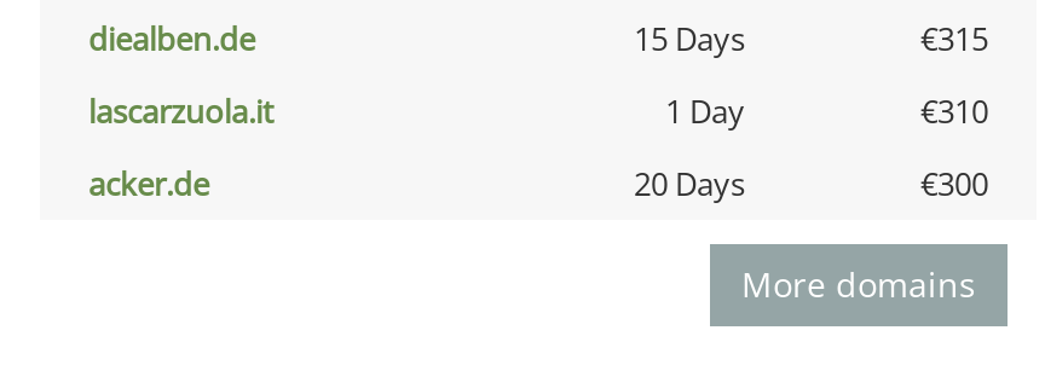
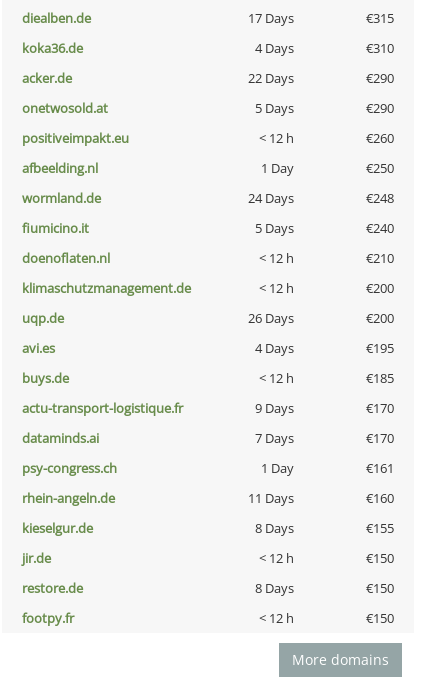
[634,16,745,59] 15 Days -> [247,8,293,26] 17 Days
[88,88,745,132] lascarzuola.it | 1 Day -> [22,38,293,56] koka36.de | 4 Days
[634,161,988,204] 20 Days | €300 -> [22,68,394,626] 22 Days | €290 | onetwosold.at | 5 Days | €290 | positiveimpakt.eu | < 12 h | €260 | afbeelding.nl | 1 Day | €250 | wormland.de | 24 Days | €248 | fiumicino.it | 5 Days | €240 | doenoflaten.nl | < 12 h | €210 | klimaschutzmanagement.de | < 12 h | €200 | uqp.de | 26 Days | €200 | avi.es | 4 Days | €195 | buys.de | < 12 h | €185 | actu-transport-logistique.fr | 9 Days | €170 | dataminds.ai | 7 Days | €170 | psy-congress.ch | 1 Day | €161 | rhein-angeln.de | 11 Days | €160 | kieselgur.de | 8 Days | €155 | jir.de | < 12 h | €150 | restore.de | 8 Days | €150 | footpy.fr | < 12 h | €150

